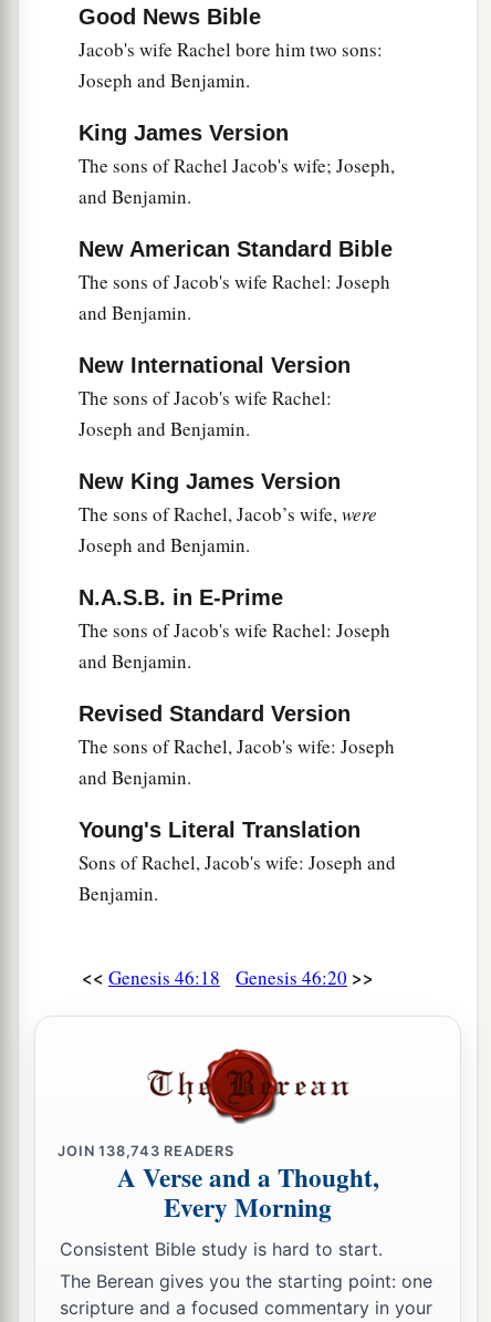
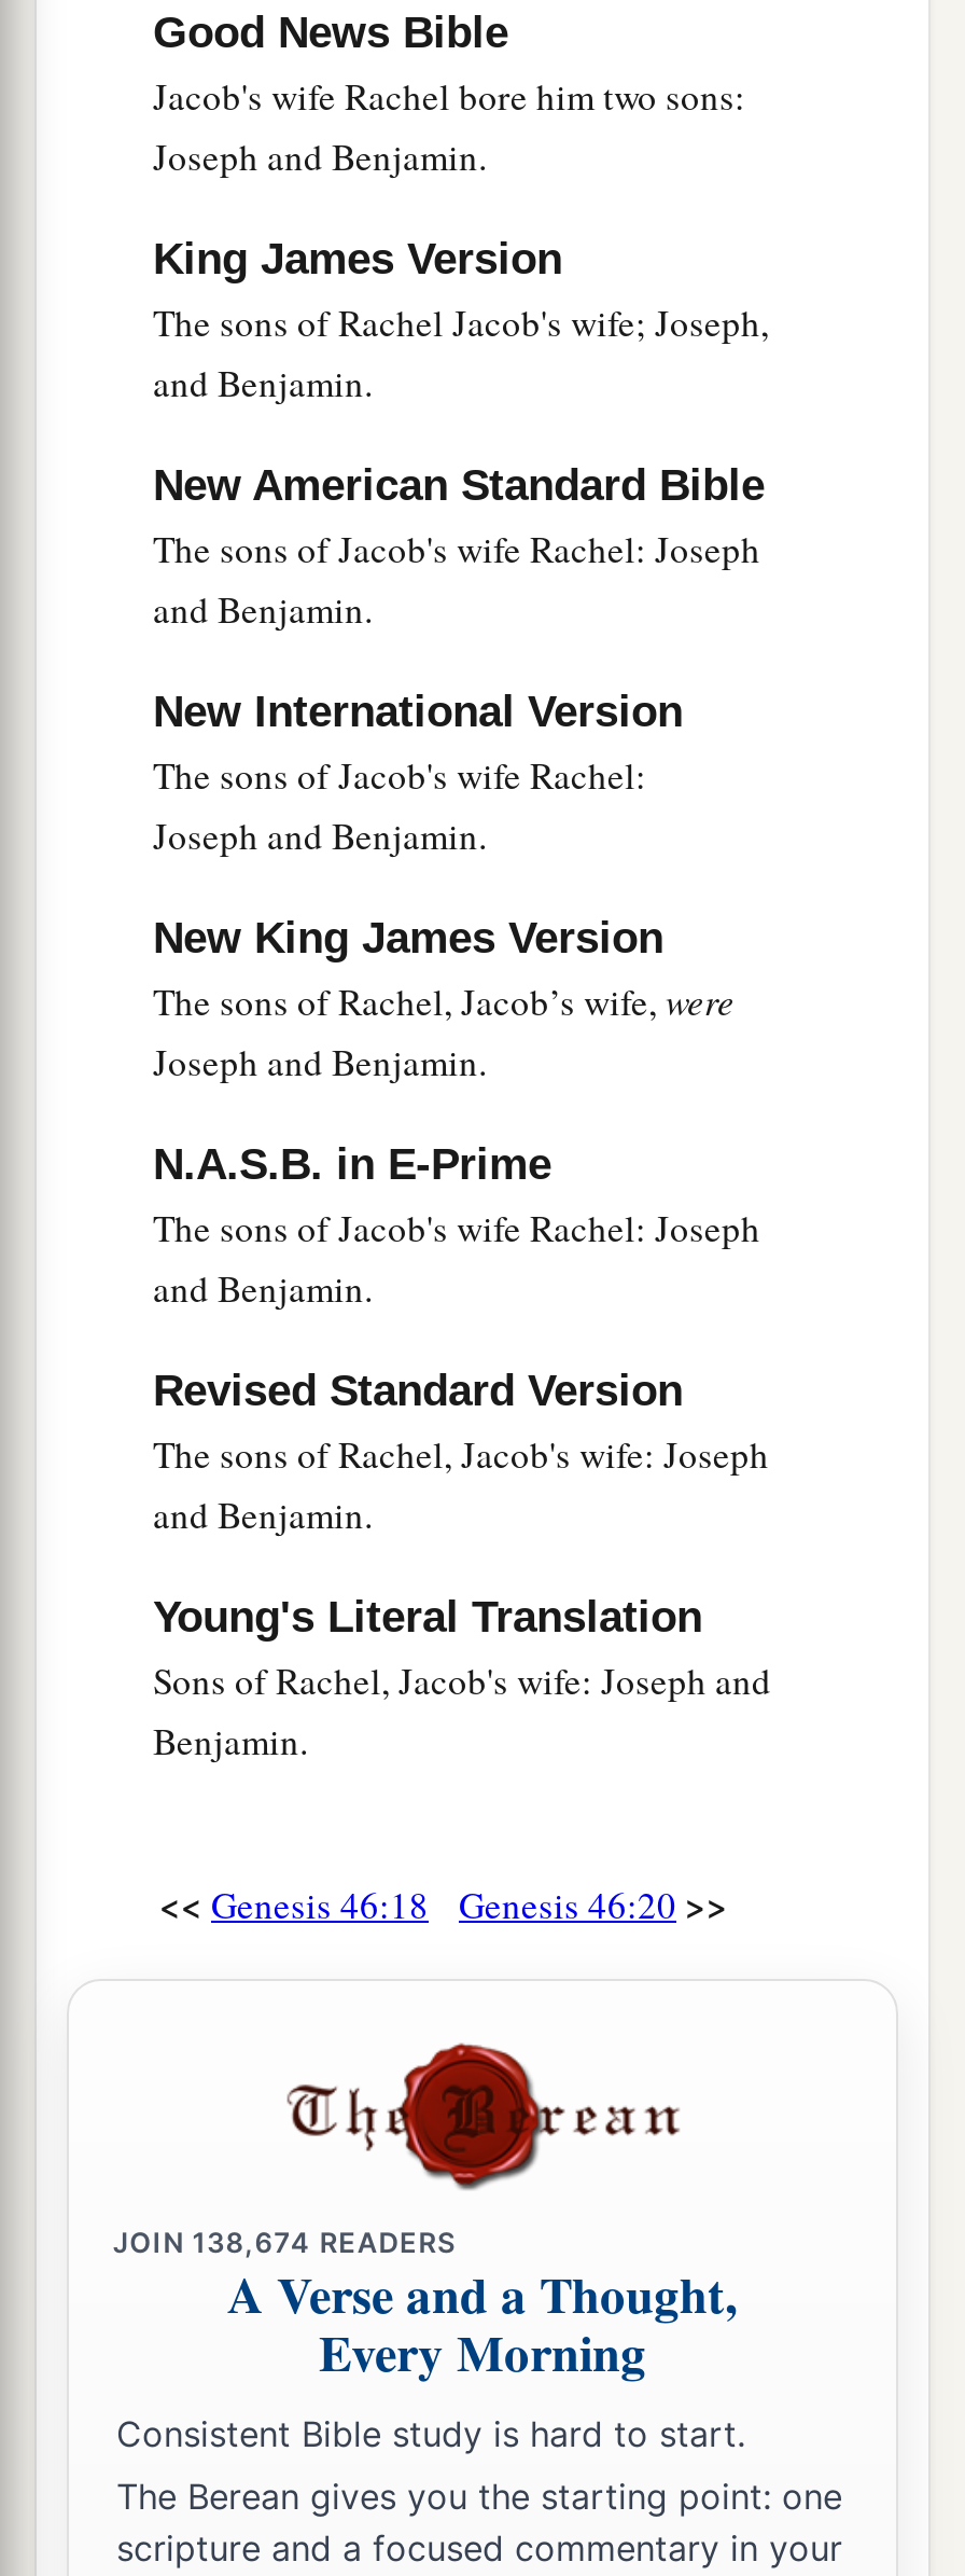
[58,1143,234,1159] JOIN 138,743 READERS -> [113,2226,456,2259] JOIN 138,674 READERS

